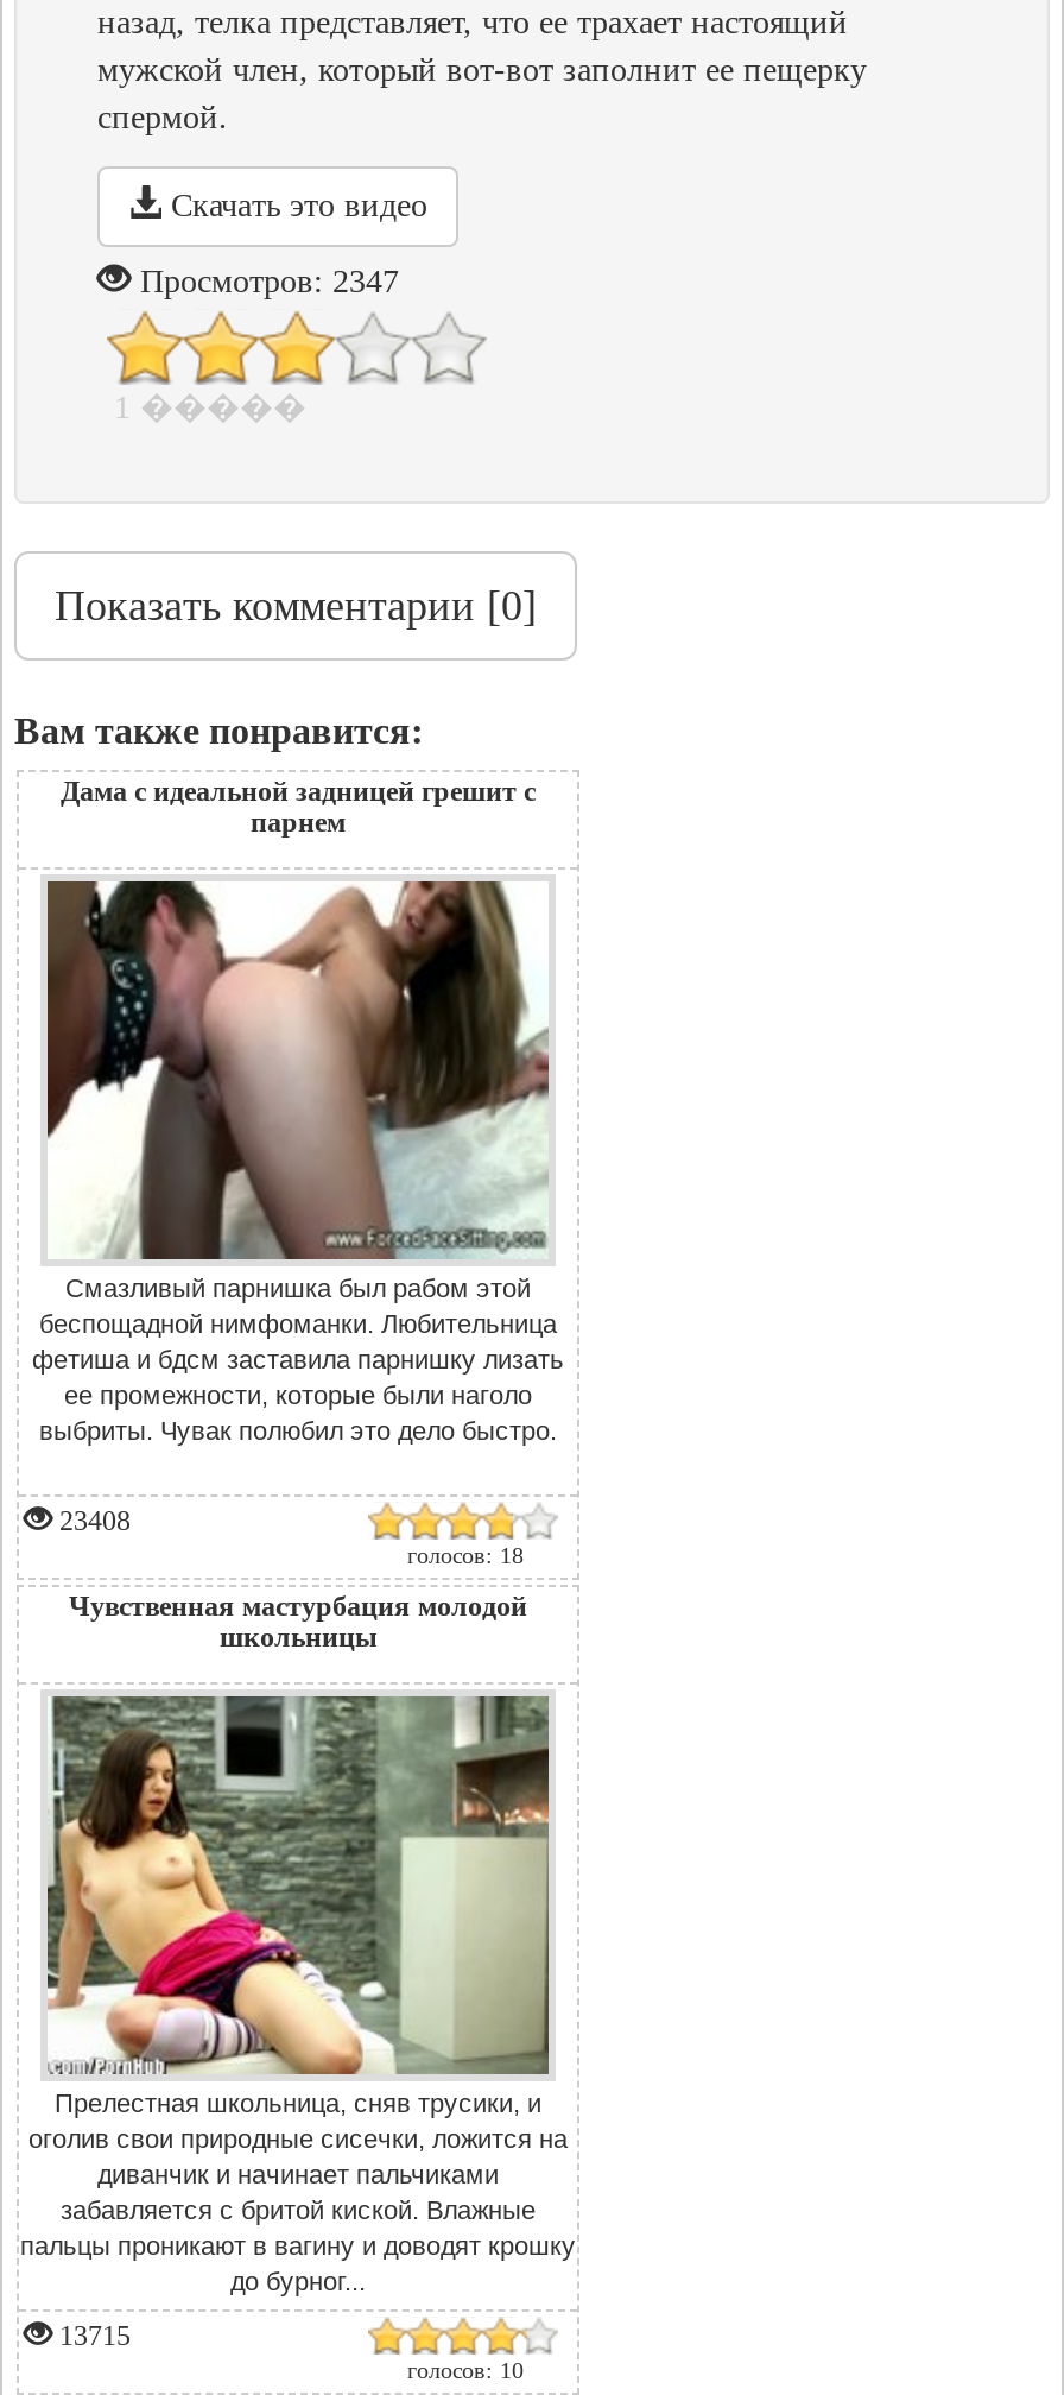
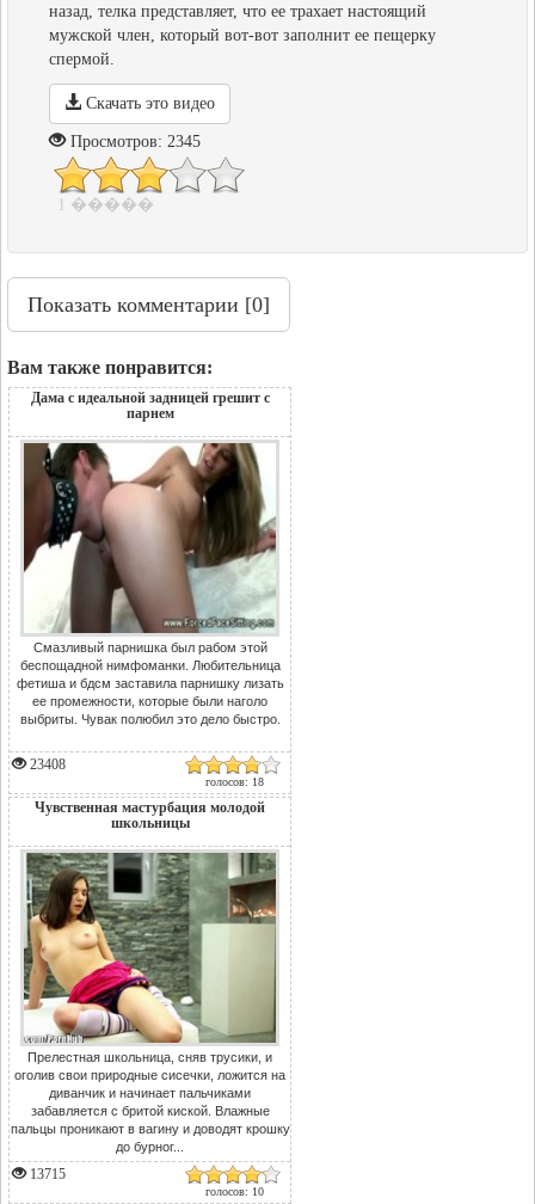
[131,264,399,300] Просмотров: 2347 -> [66,133,201,151] Просмотров: 2345

